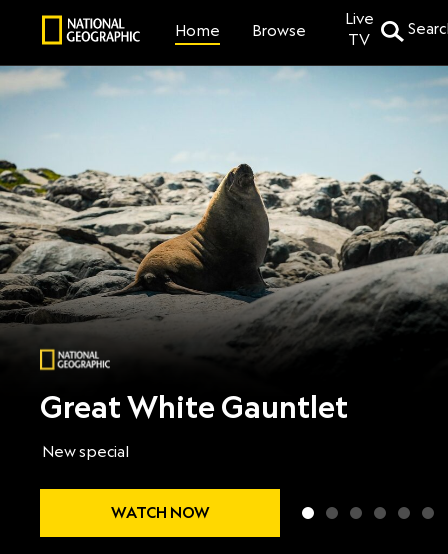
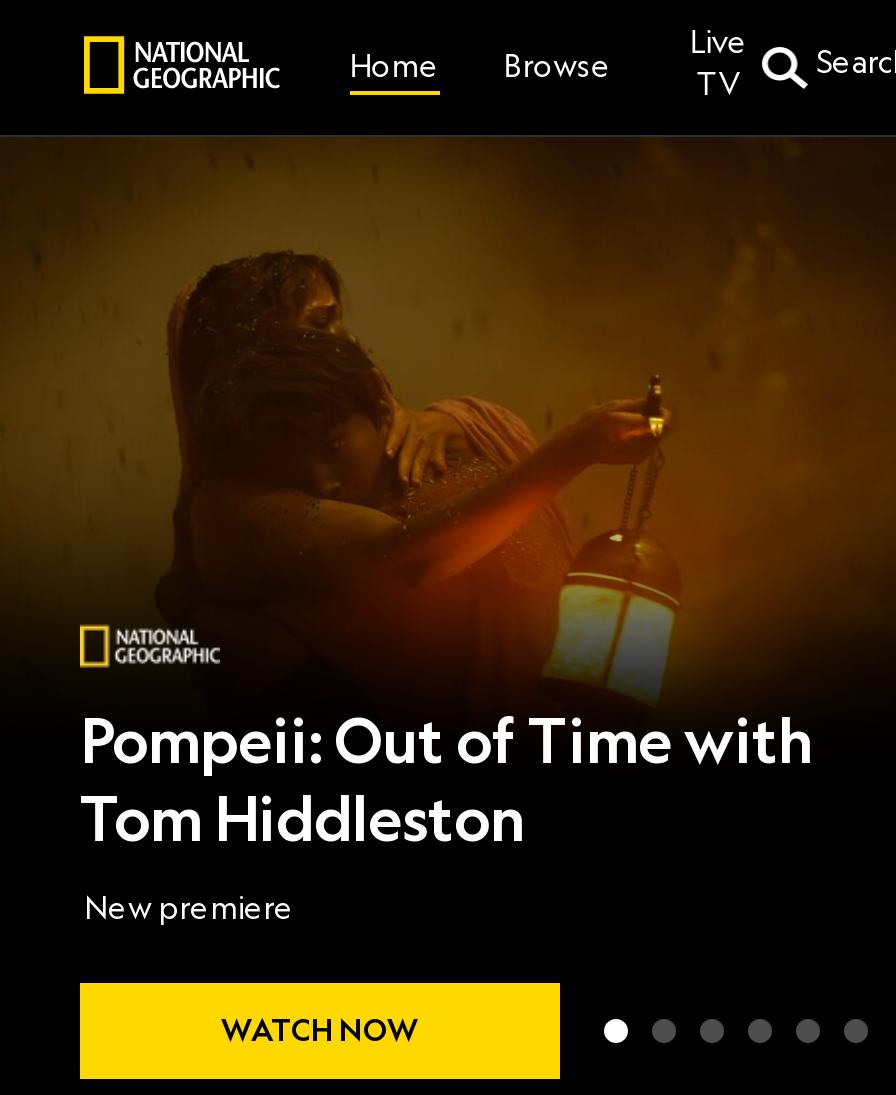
[3,65,445,341] [image] -> [6,137,890,687] [image]
[40,387,348,461] Great White Gauntlet | New special -> [80,701,814,927] Pompeii: Out of Time with | Tom Hiddleston | New premiere

